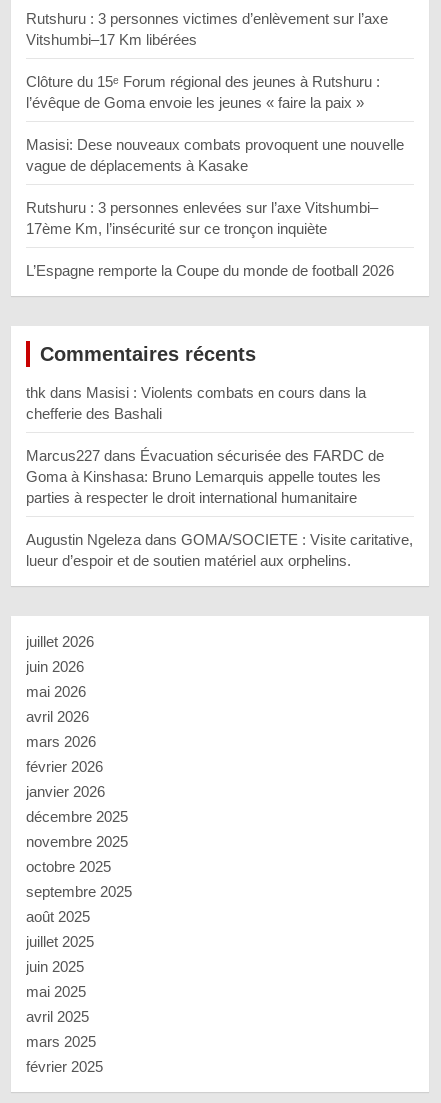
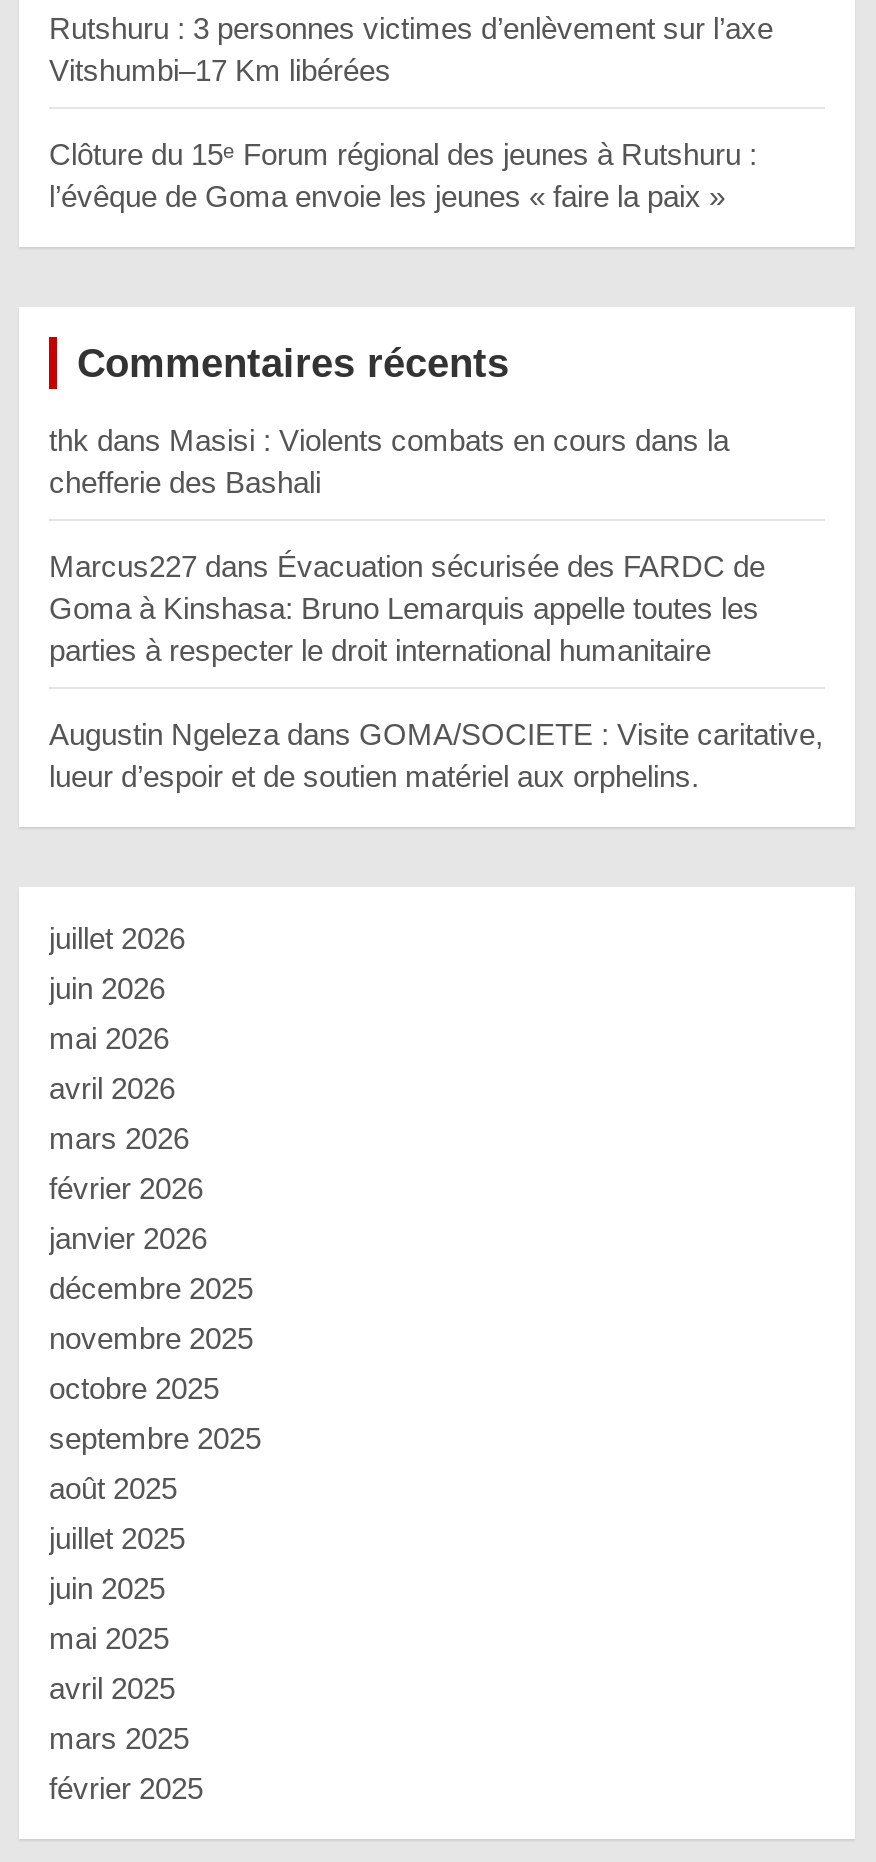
[26,136,404,279] Masisi: Dese nouveaux combats provoquent une nouvelle | vague de déplacements à Kasake | Rutshuru : 3 personnes enlevées sur l’axe Vitshumbi– | 17ème Km, l’insécurité sur ce tronçon inquiète | L’Espagne remporte la Coupe du monde de football 2026 -> none

